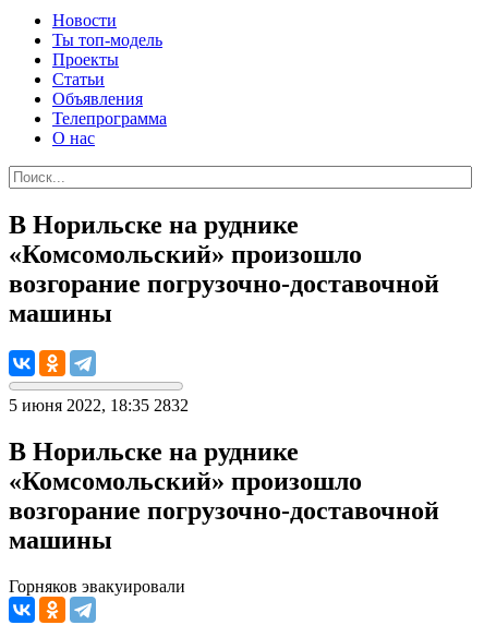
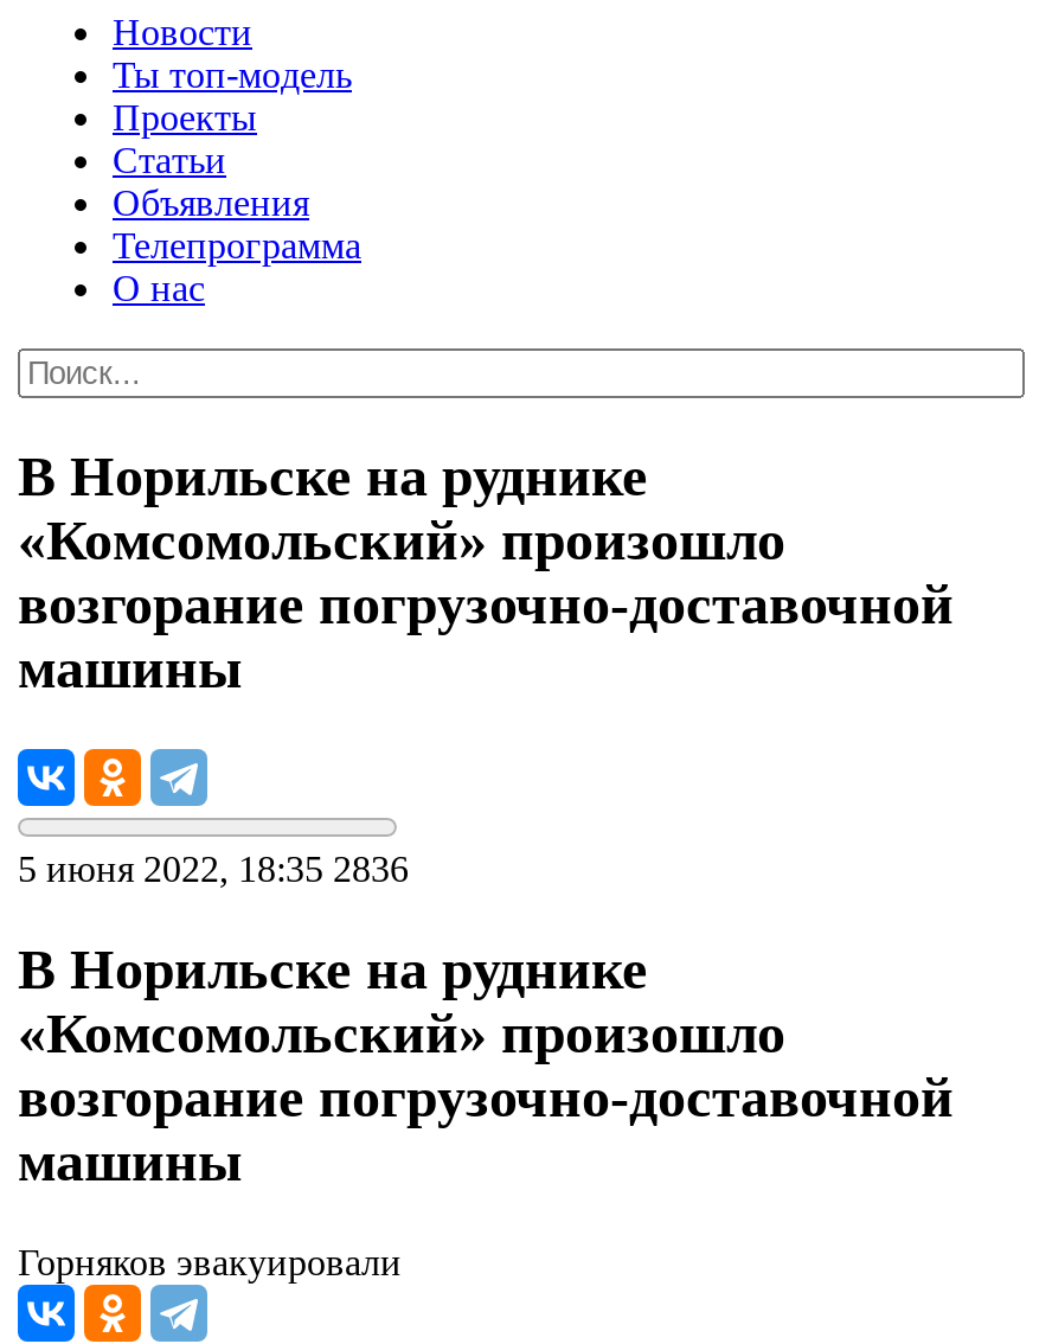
[9,396,189,414] 5 июня 2022, 18:35 2832 -> [18,848,409,888] 5 июня 2022, 18:35 2836

